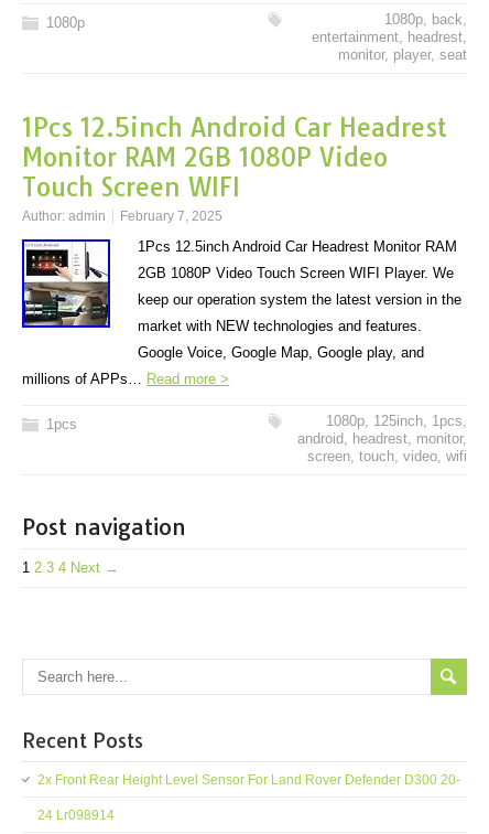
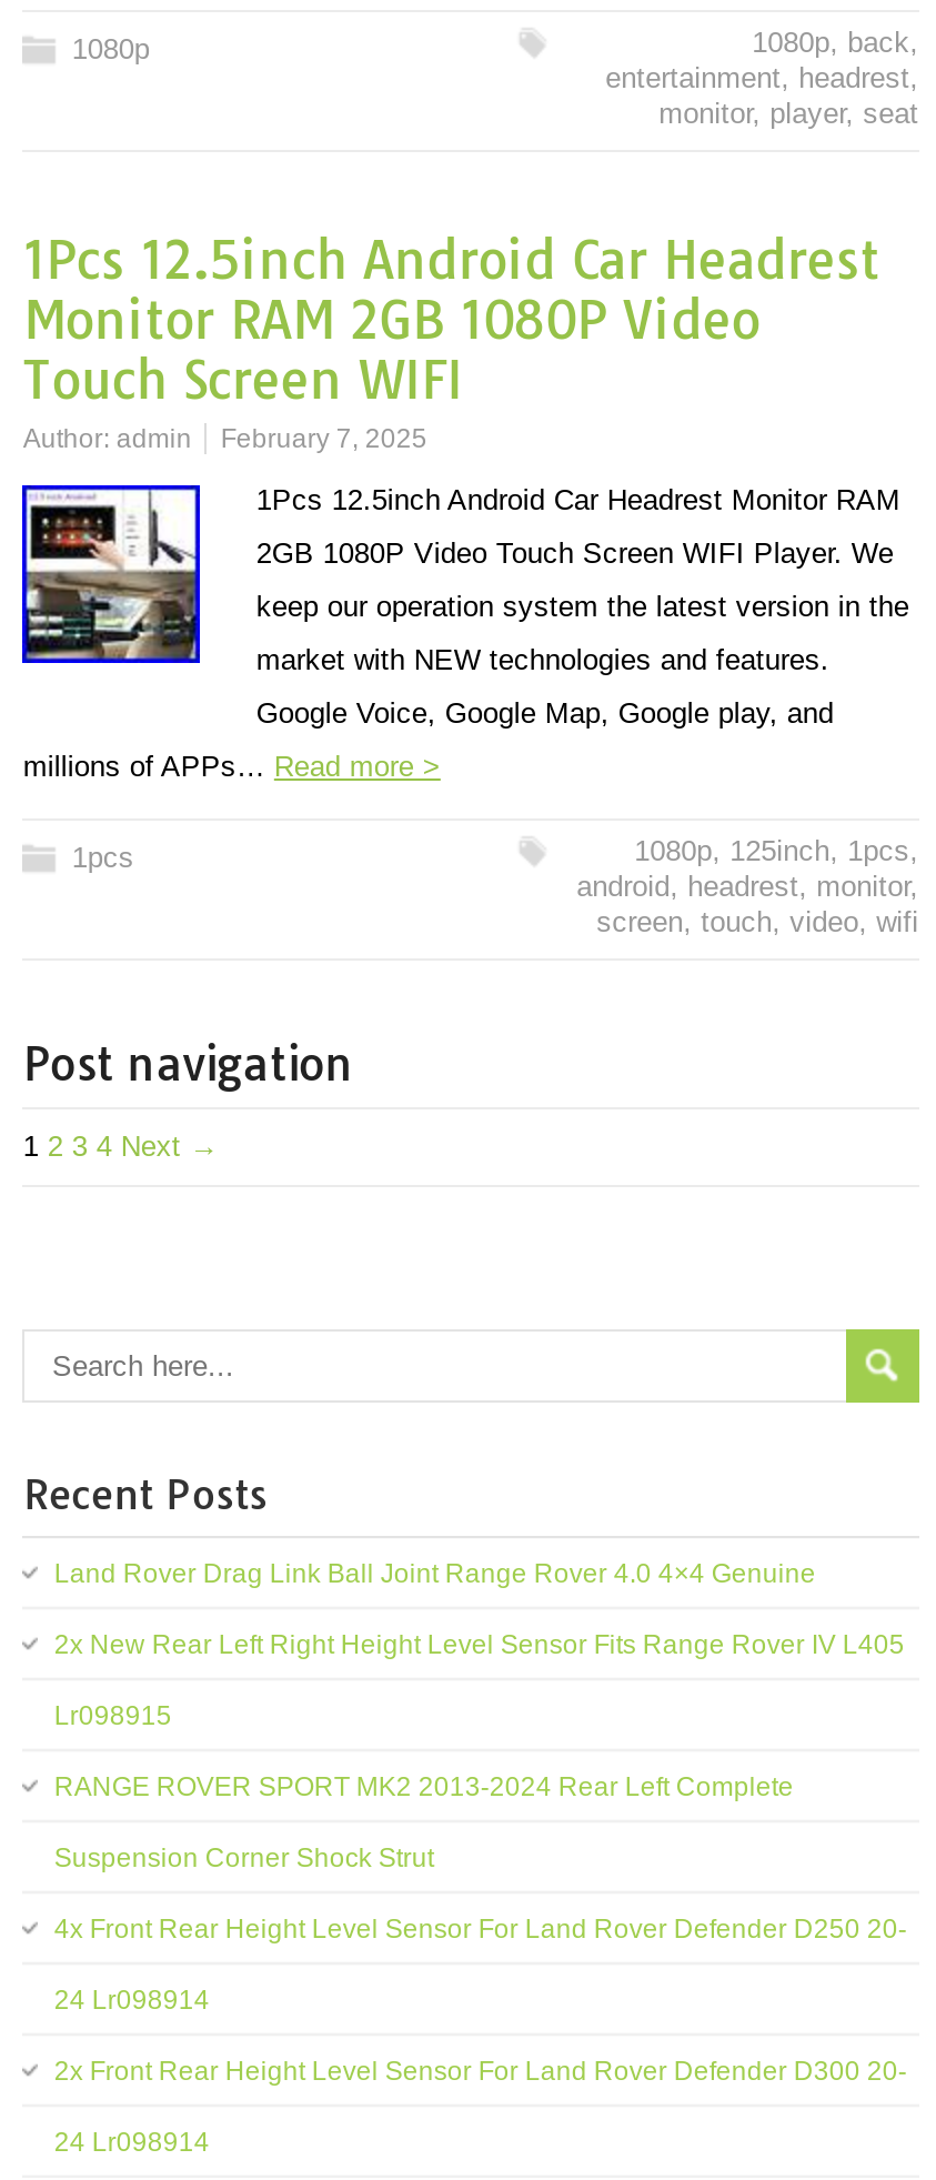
none -> [54,1558,907,2016] Land Rover Drag Link Ball Joint Range Rover 4.0 4×4 Genuine | 2x New Rear Left Right Height Level Sensor Fits Range Rover IV L405 | Lr098915 | RANGE ROVER SPORT MK2 2013-2024 Rear Left Complete | Suspension Corner Shock Strut | 4x Front Rear Height Level Sensor For Land Rover Defender D250 20- | 24 Lr098914

